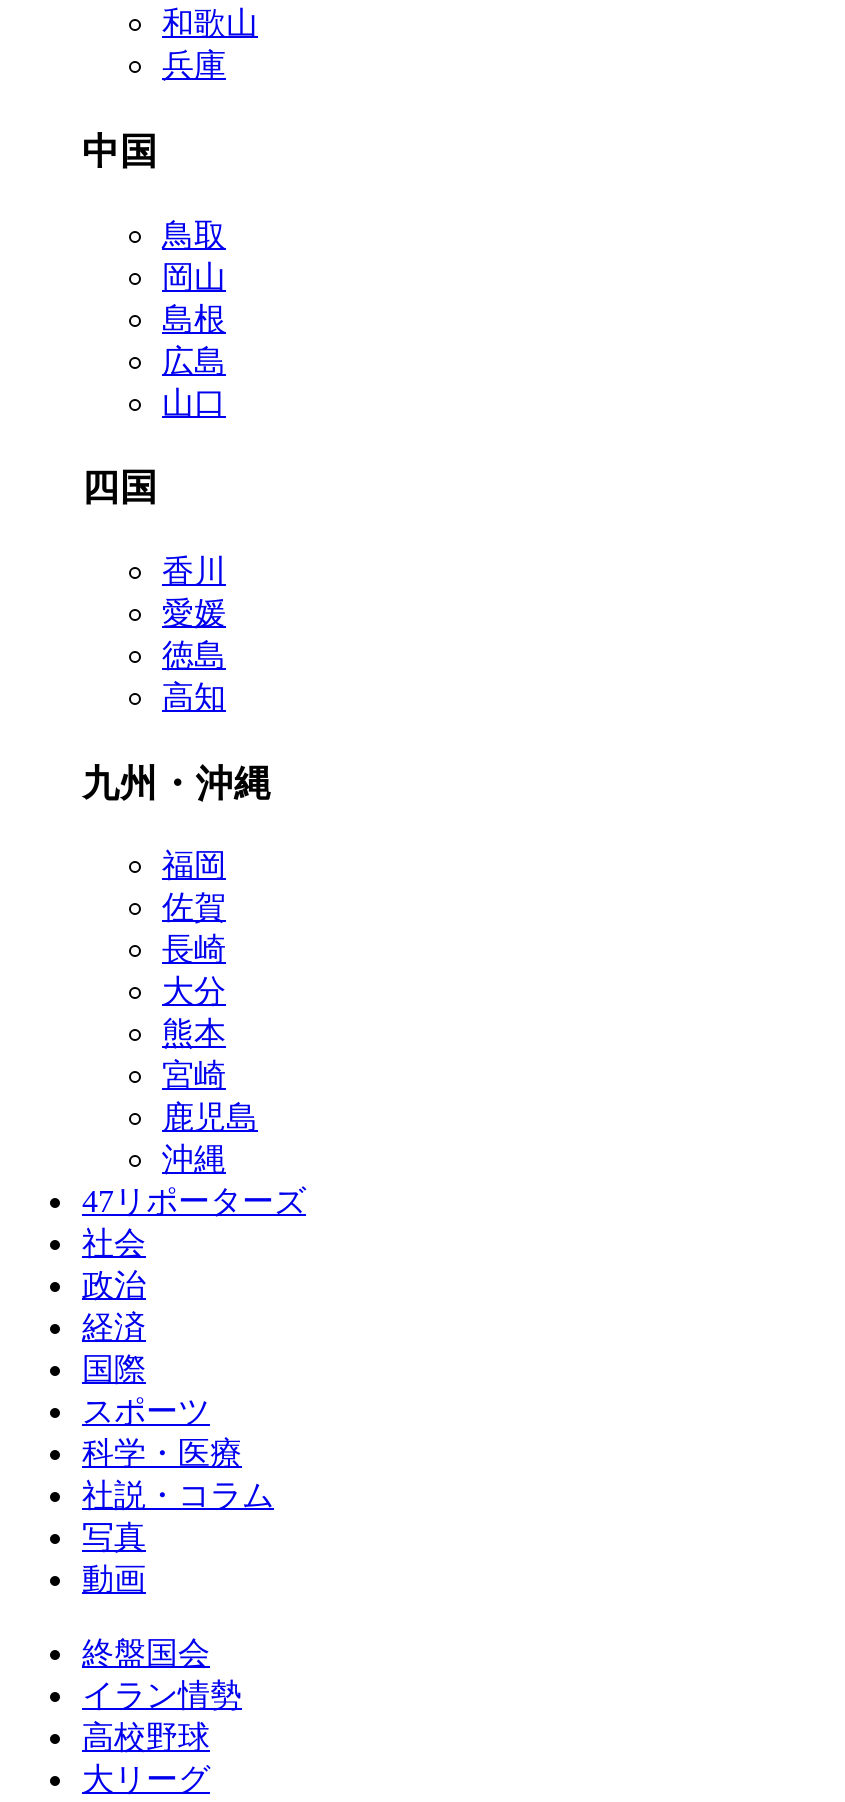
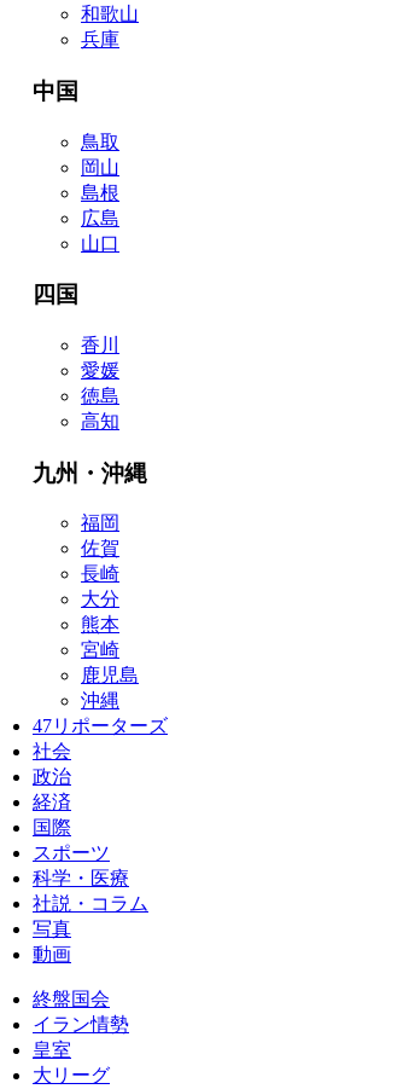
[82,1721,210,1755] 高校野球 -> [33,1040,71,1060] 皇室

